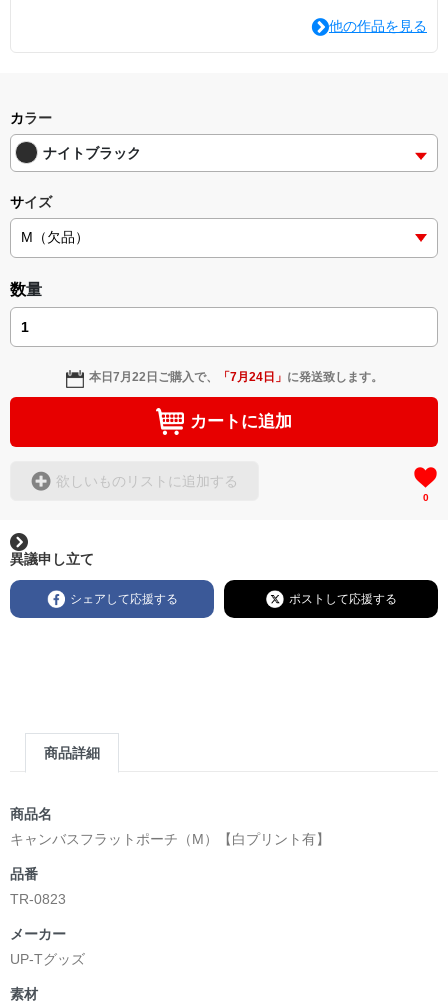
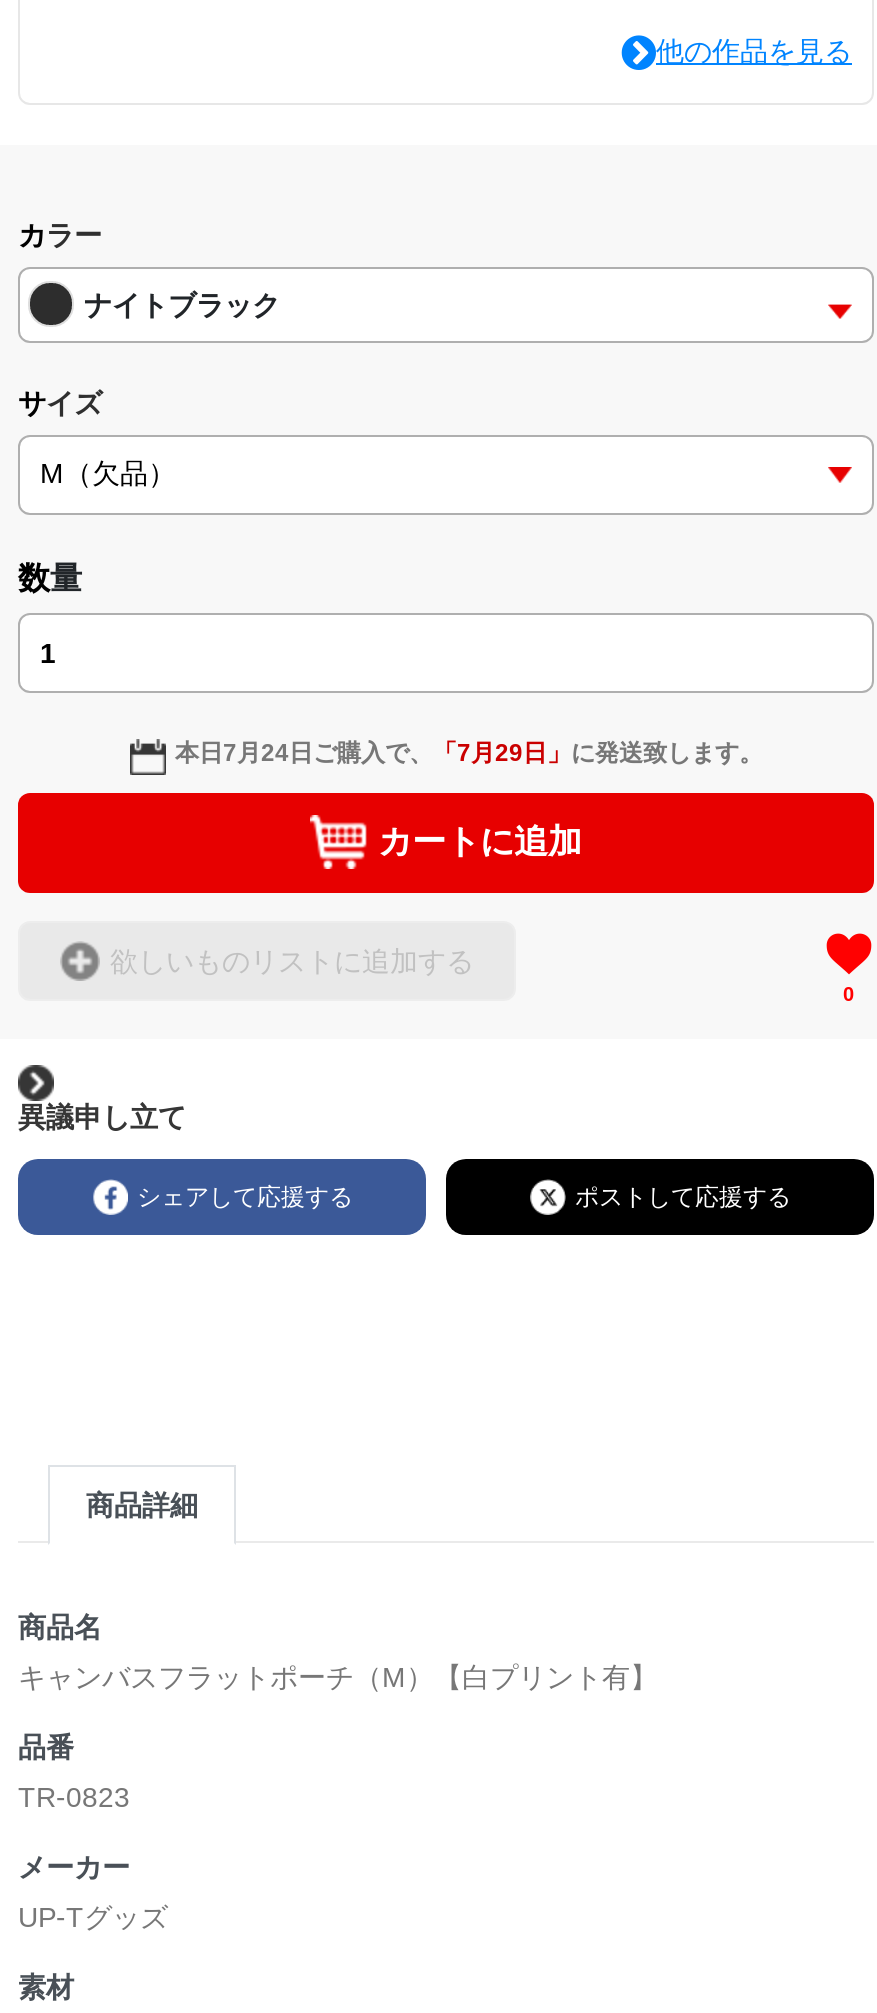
[88,370,382,384] 本日7月22日ご購入で、「7月24日」に発送致します。 -> [175,738,763,766] 本日7月24日ご購入で、「7月29日」に発送致します。

